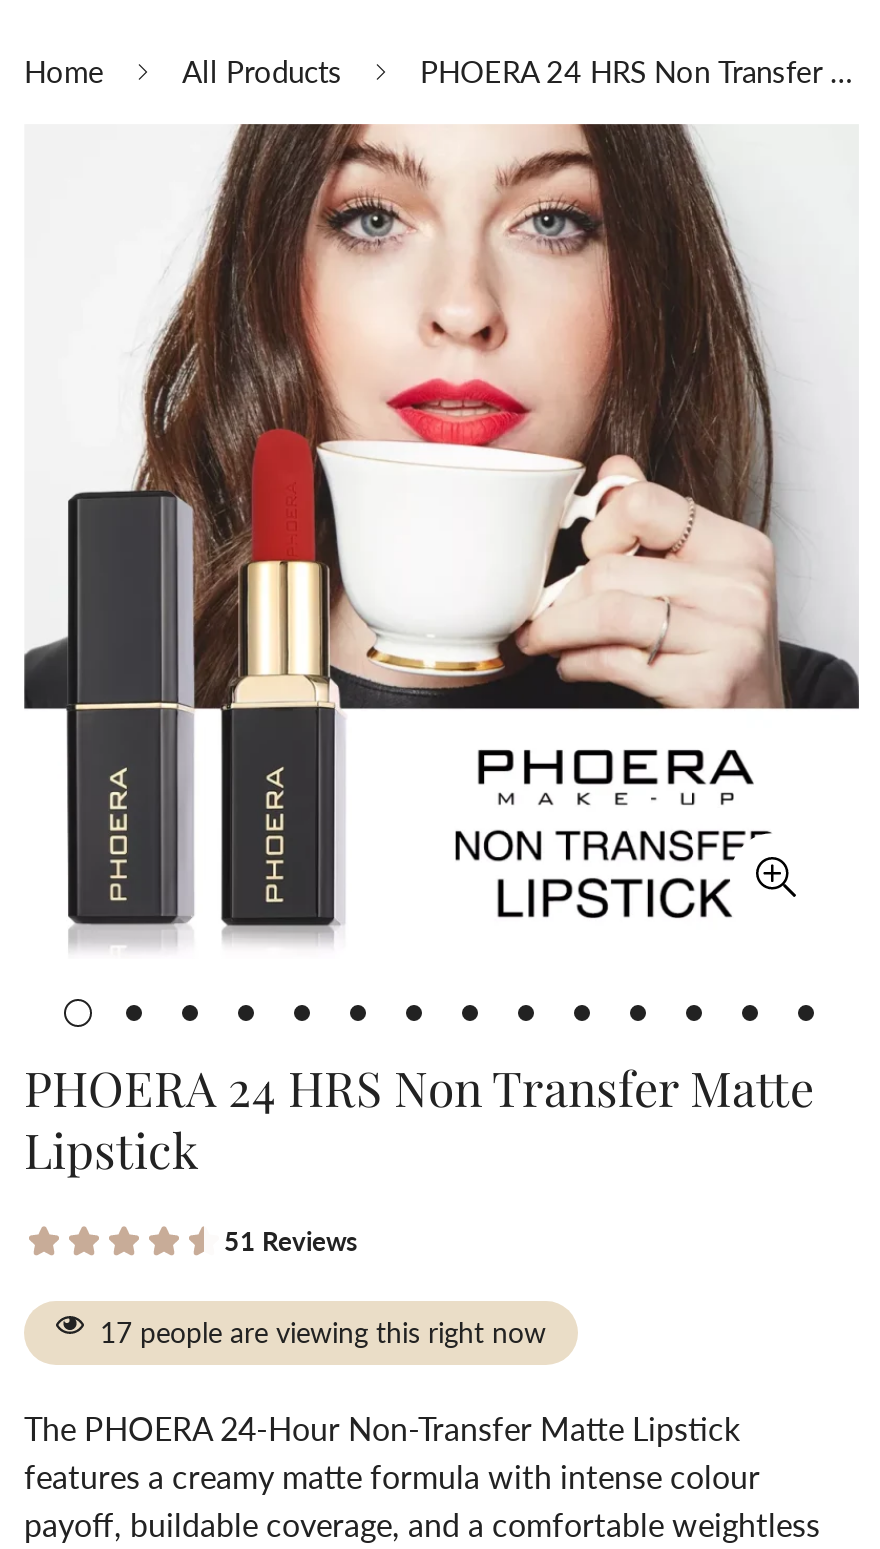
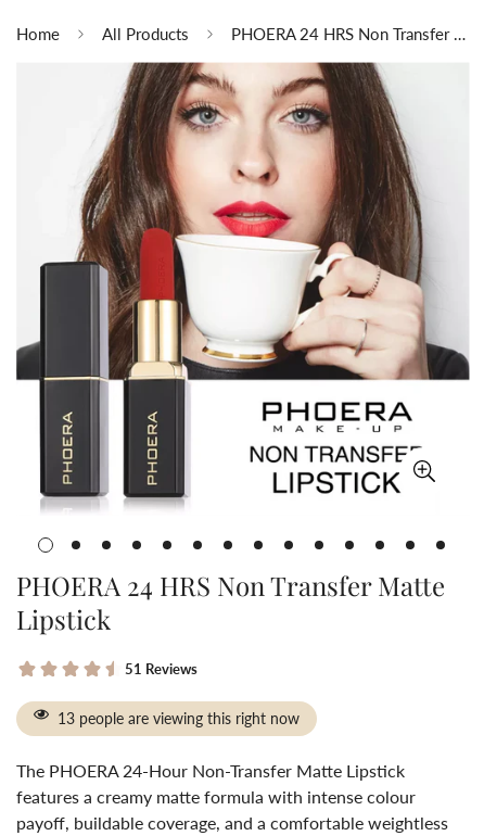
[100,1315,546,1349] 17 people are viewing this right now -> [58,709,300,727] 13 people are viewing this right now

